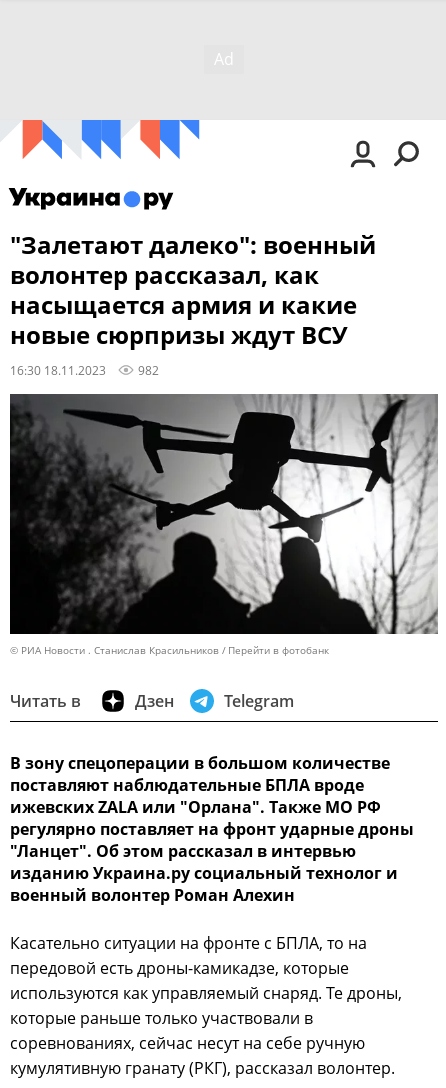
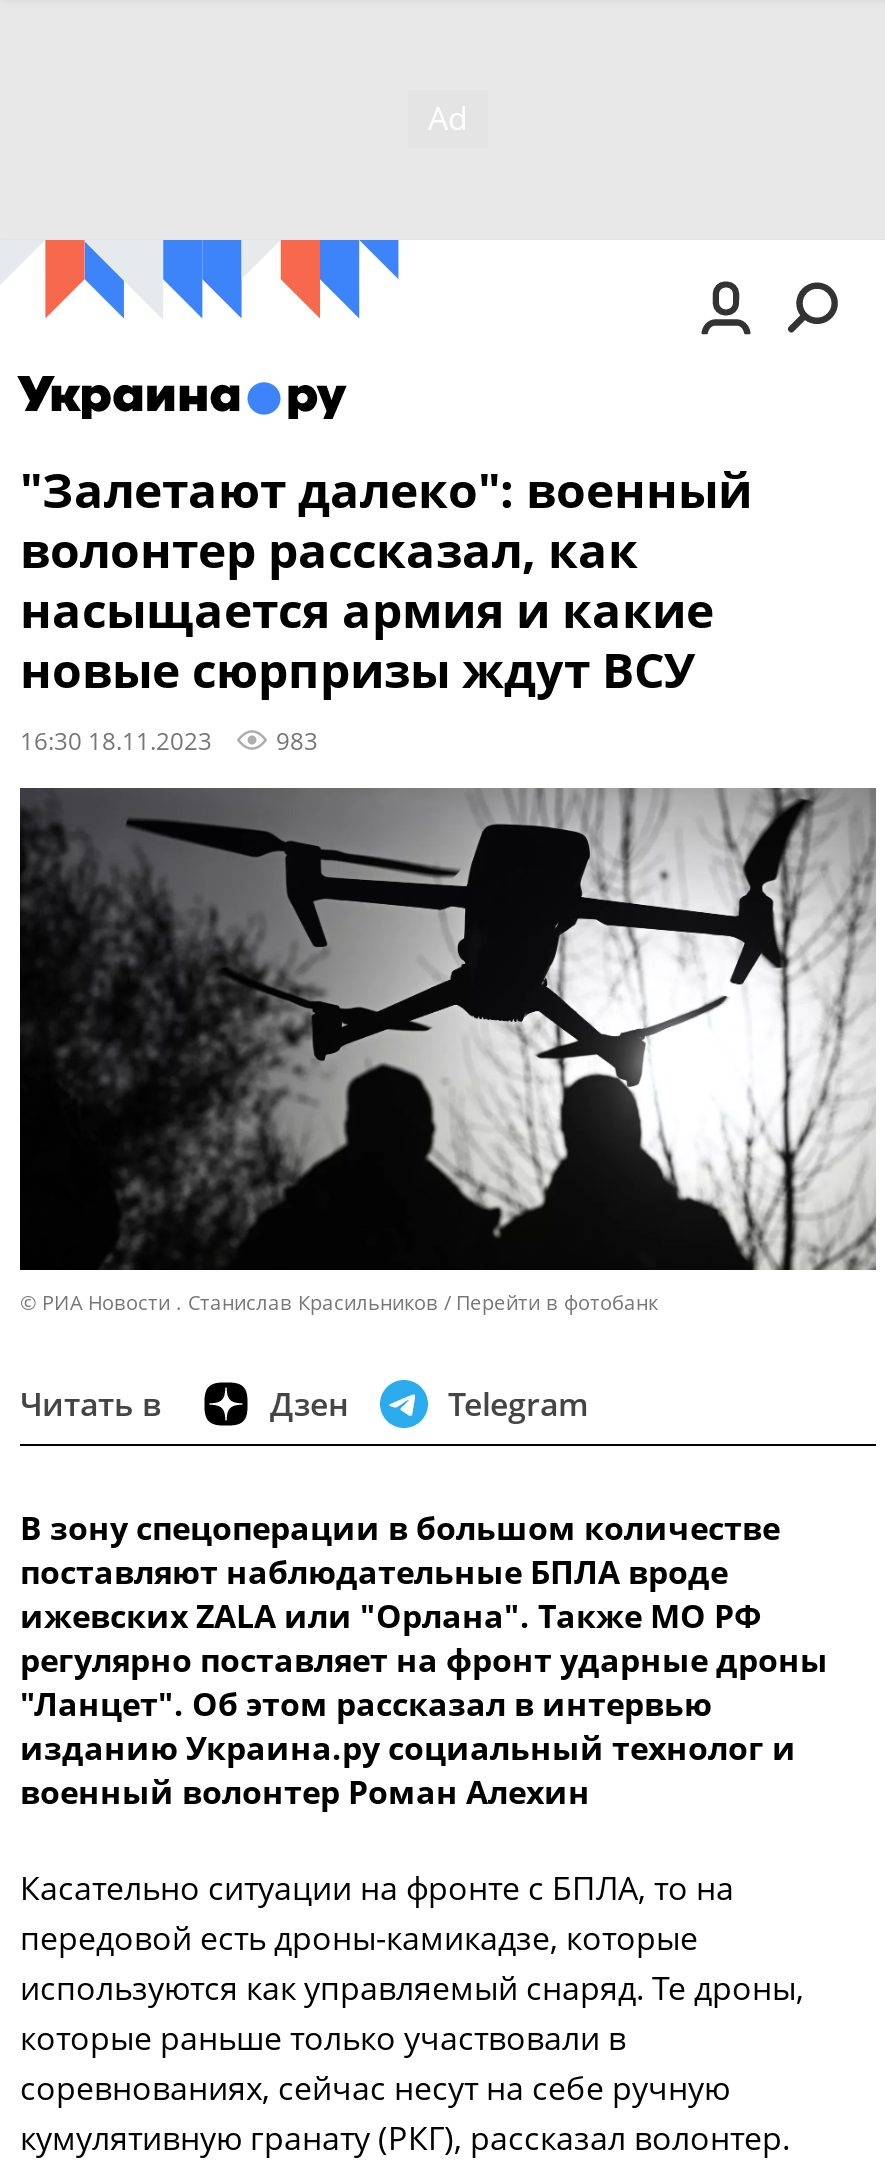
[10,362,159,378] 16:30 18.11.2023 982 -> [20,724,318,756] 16:30 18.11.2023 983

